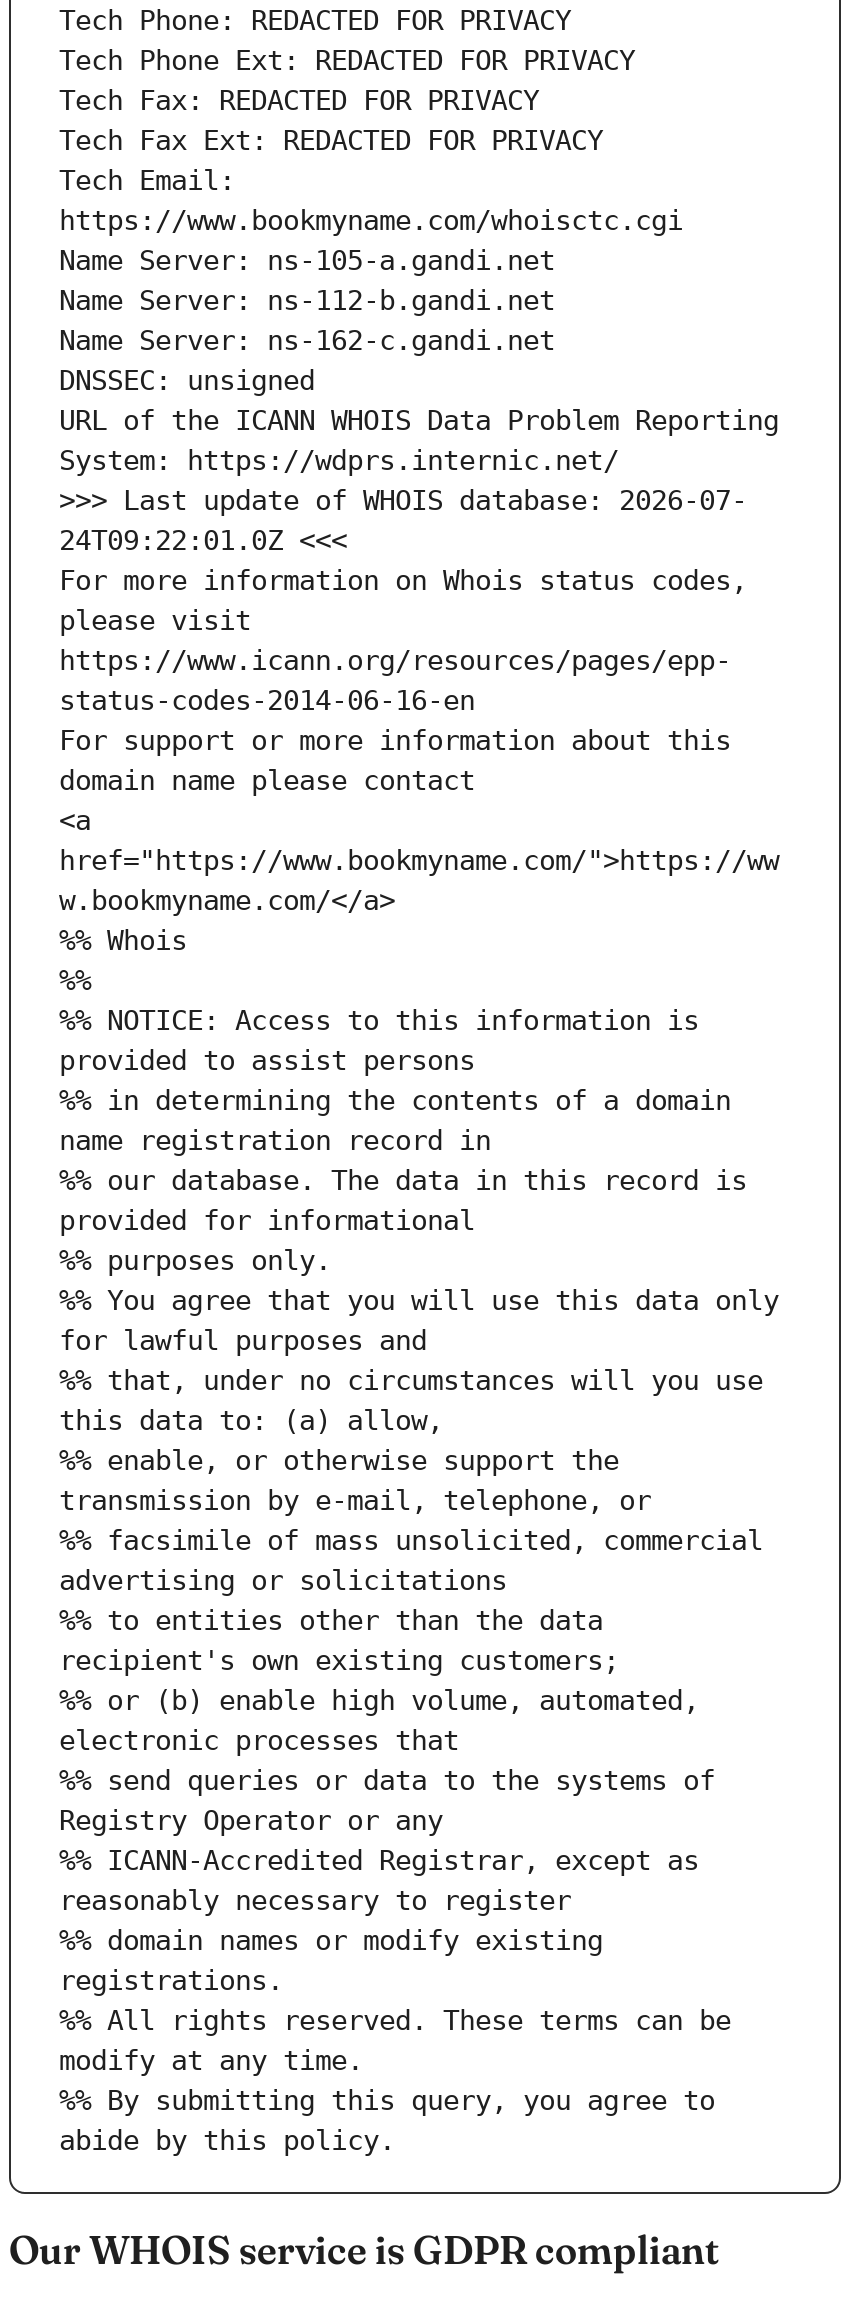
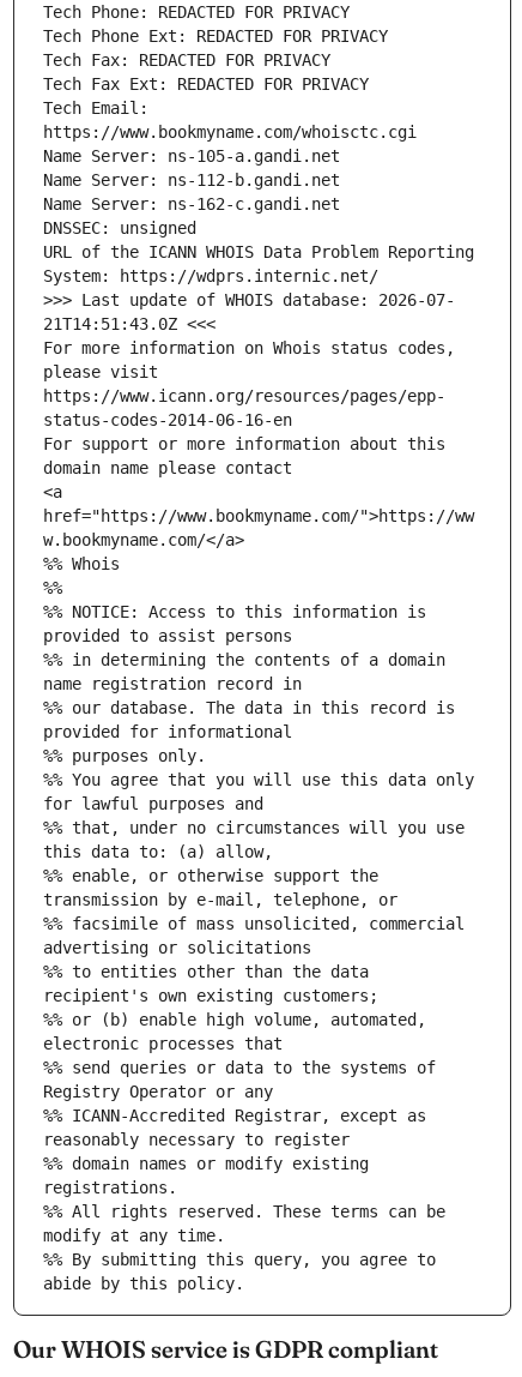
[59,525,347,557] 24T09:22:01.0Z <<< -> [43,315,216,334] 21T14:51:43.0Z <<<

